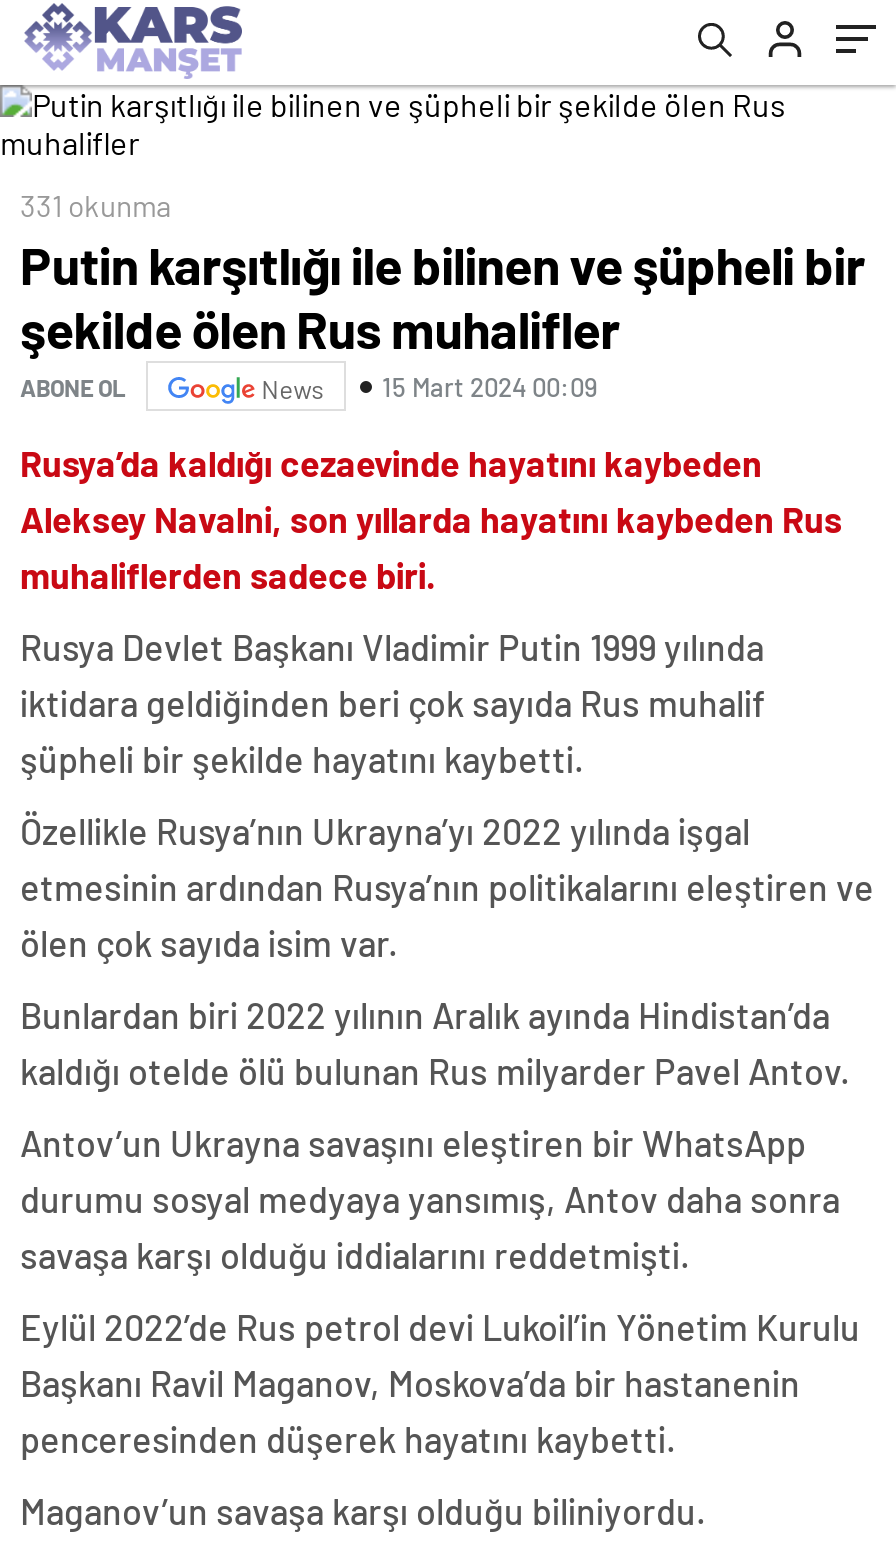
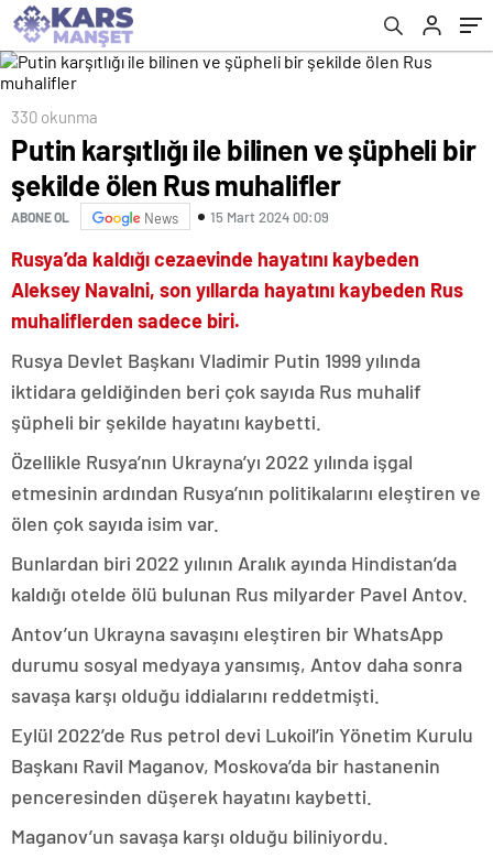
[20,187,172,223] 331 okunma -> [11,107,98,127] 330 okunma

